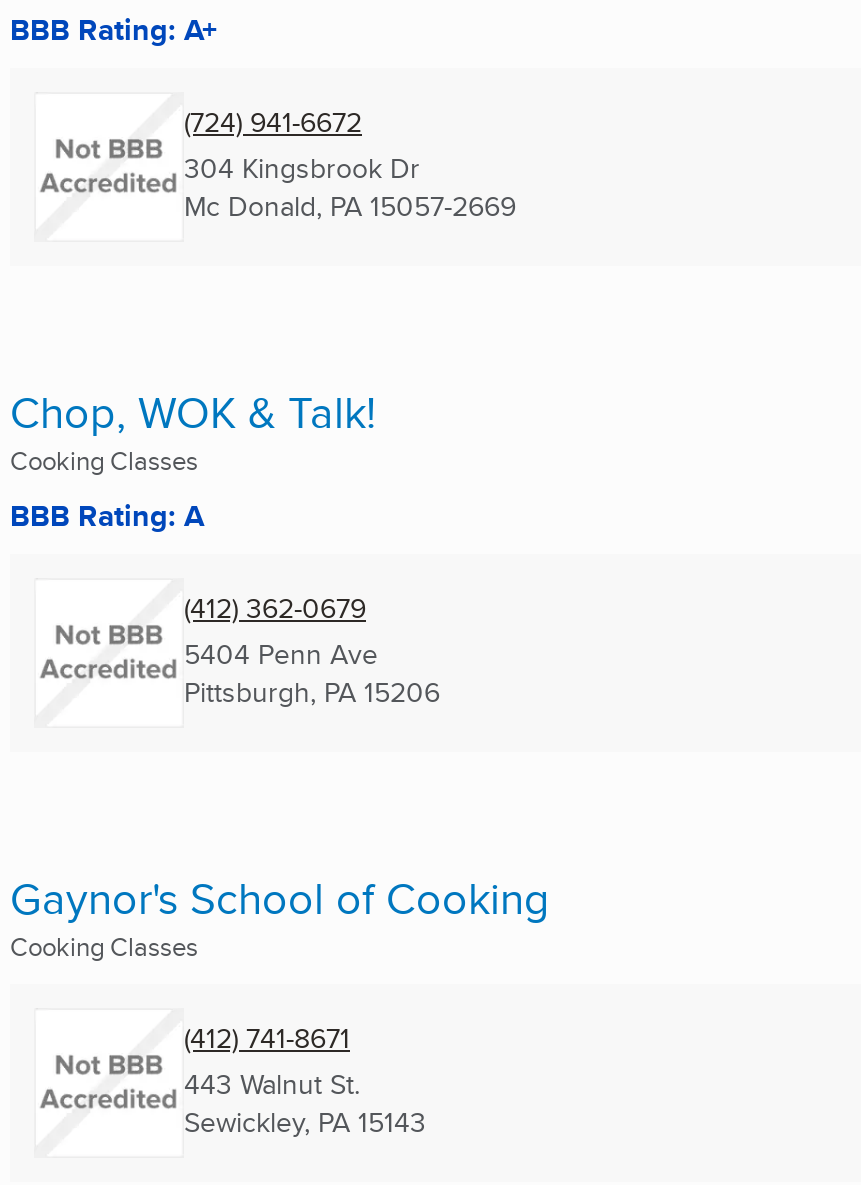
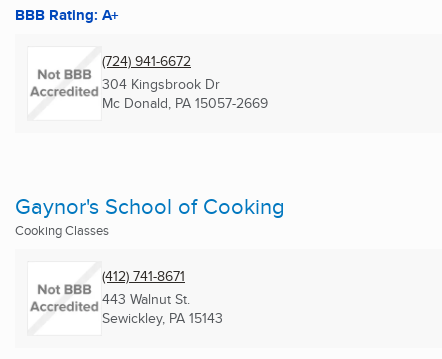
[10,379,440,712] Chop, WOK & Talk! | Cooking Classes | BBB Rating: A | (412) 362-0679 | 5404 Penn Ave | Pittsburgh, PA 15206 -> none

